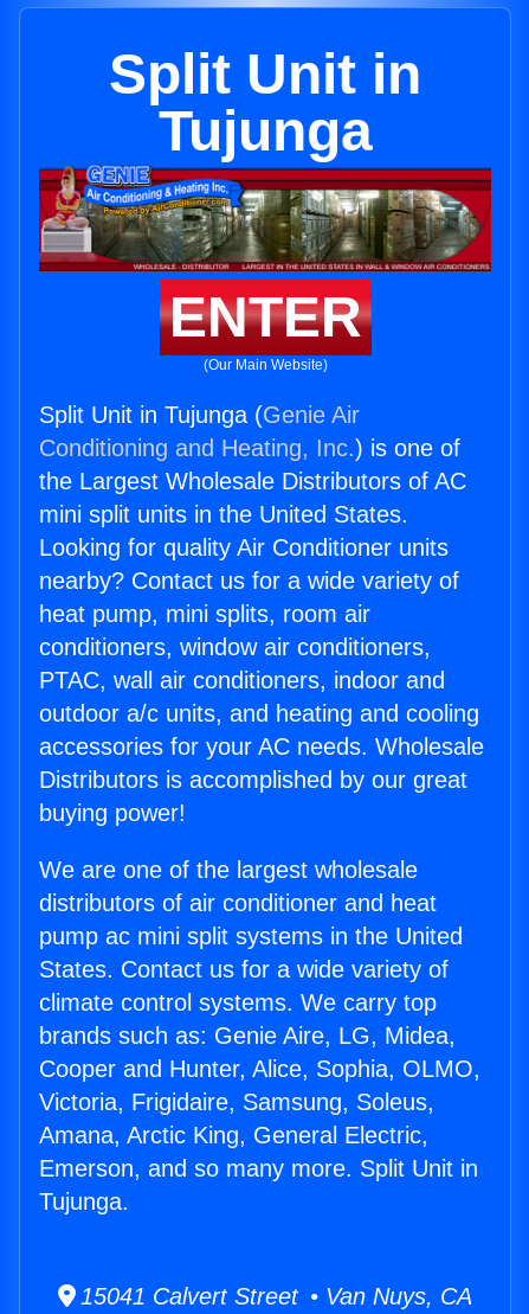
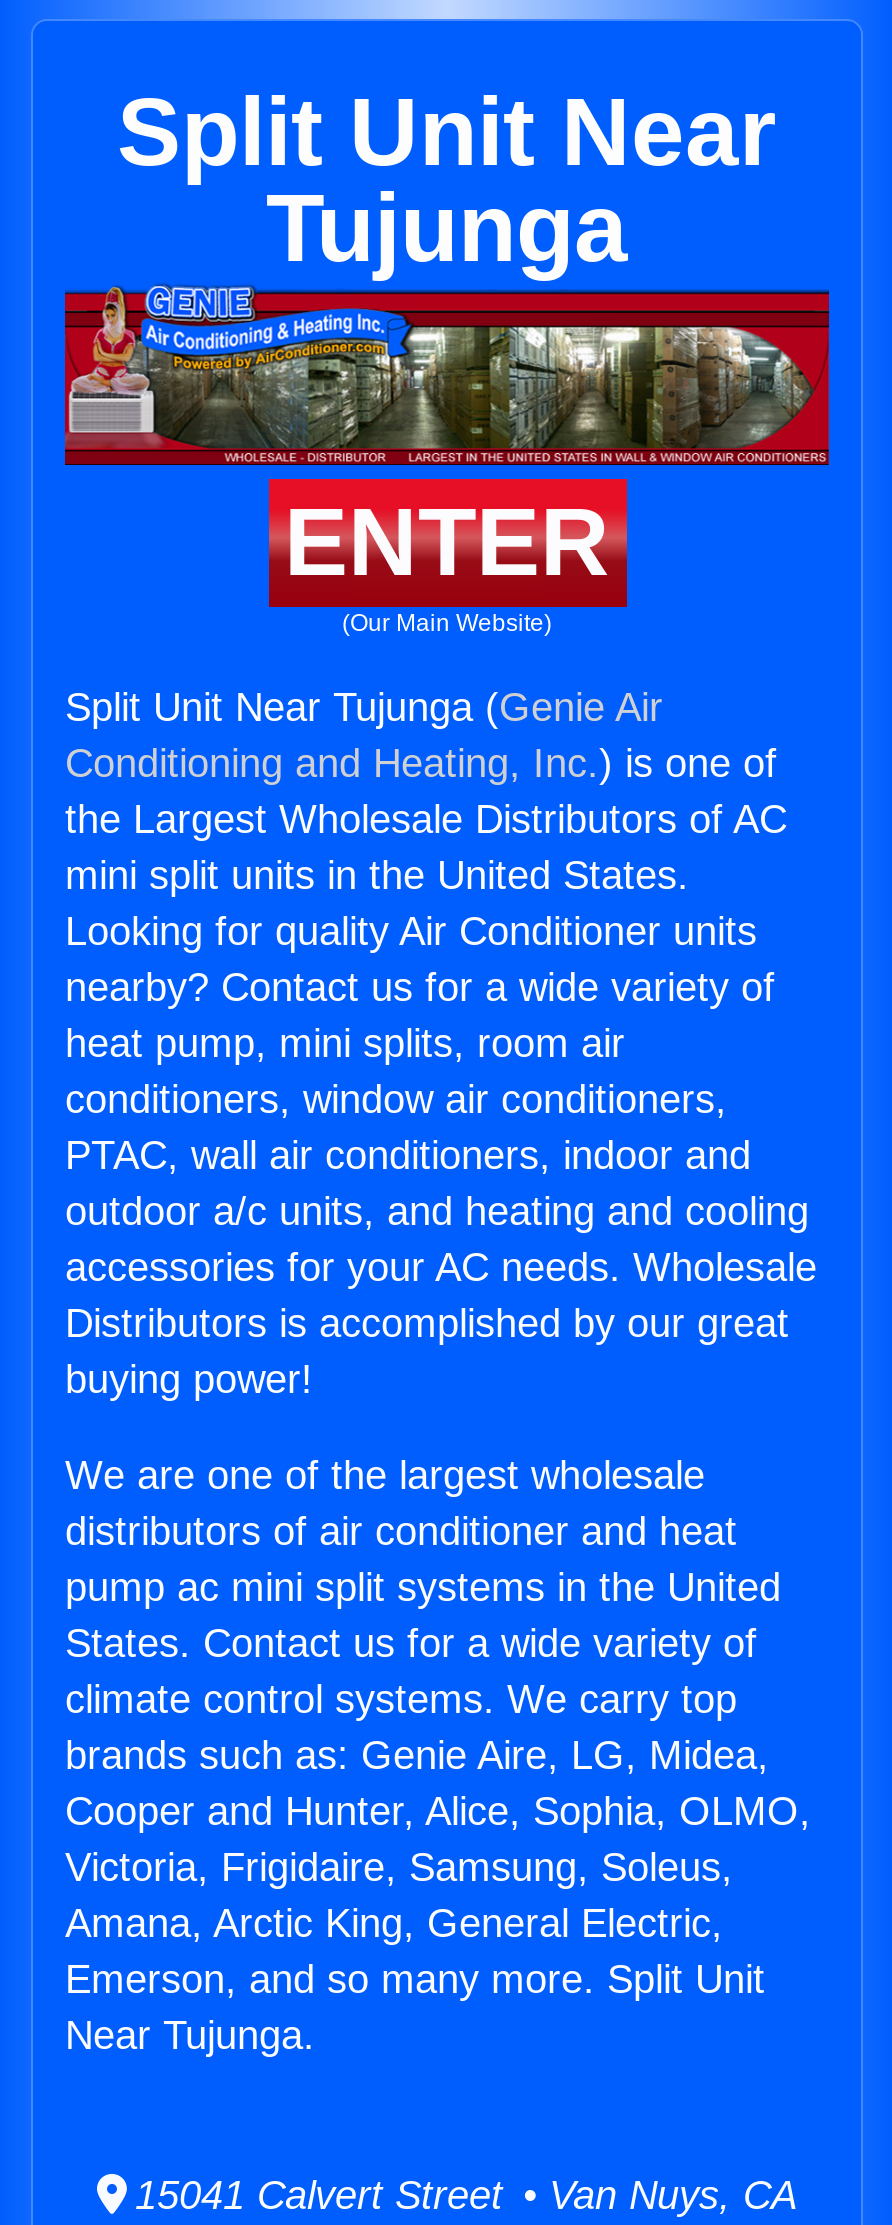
[109,43,421,105] Split Unit in -> [117,79,777,185] Split Unit Near
[39,402,360,428] Split Unit in Tujunga (Genie Air -> [65,685,663,729] Split Unit Near Tujunga (Genie Air
[39,1155,478,1215] Emerson, and so many more. Split Unit in | Tujunga. -> [65,1957,765,2057] Emerson, and so many more. Split Unit | Near Tujunga.

